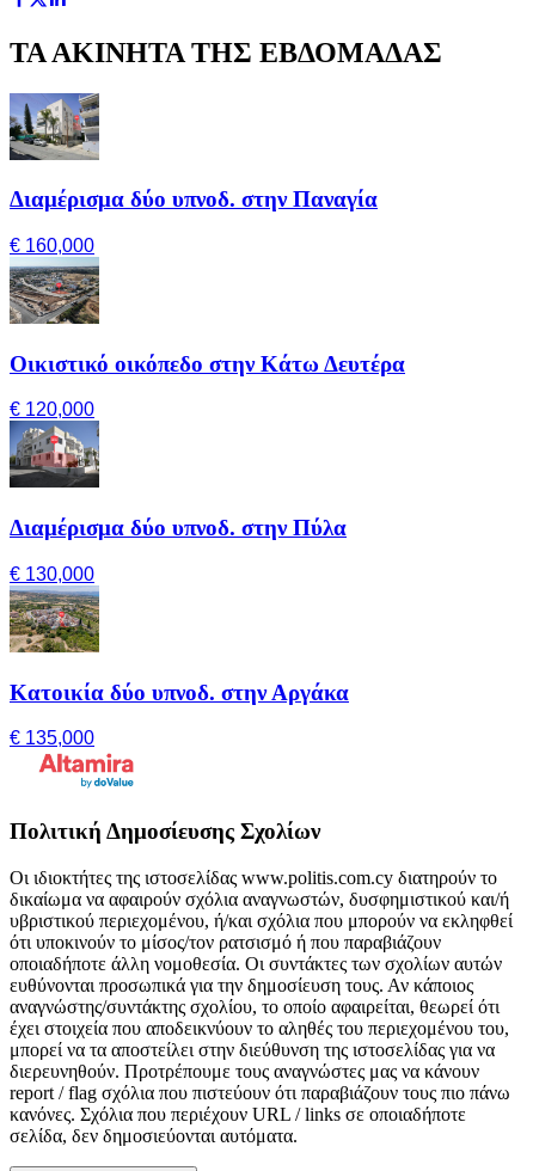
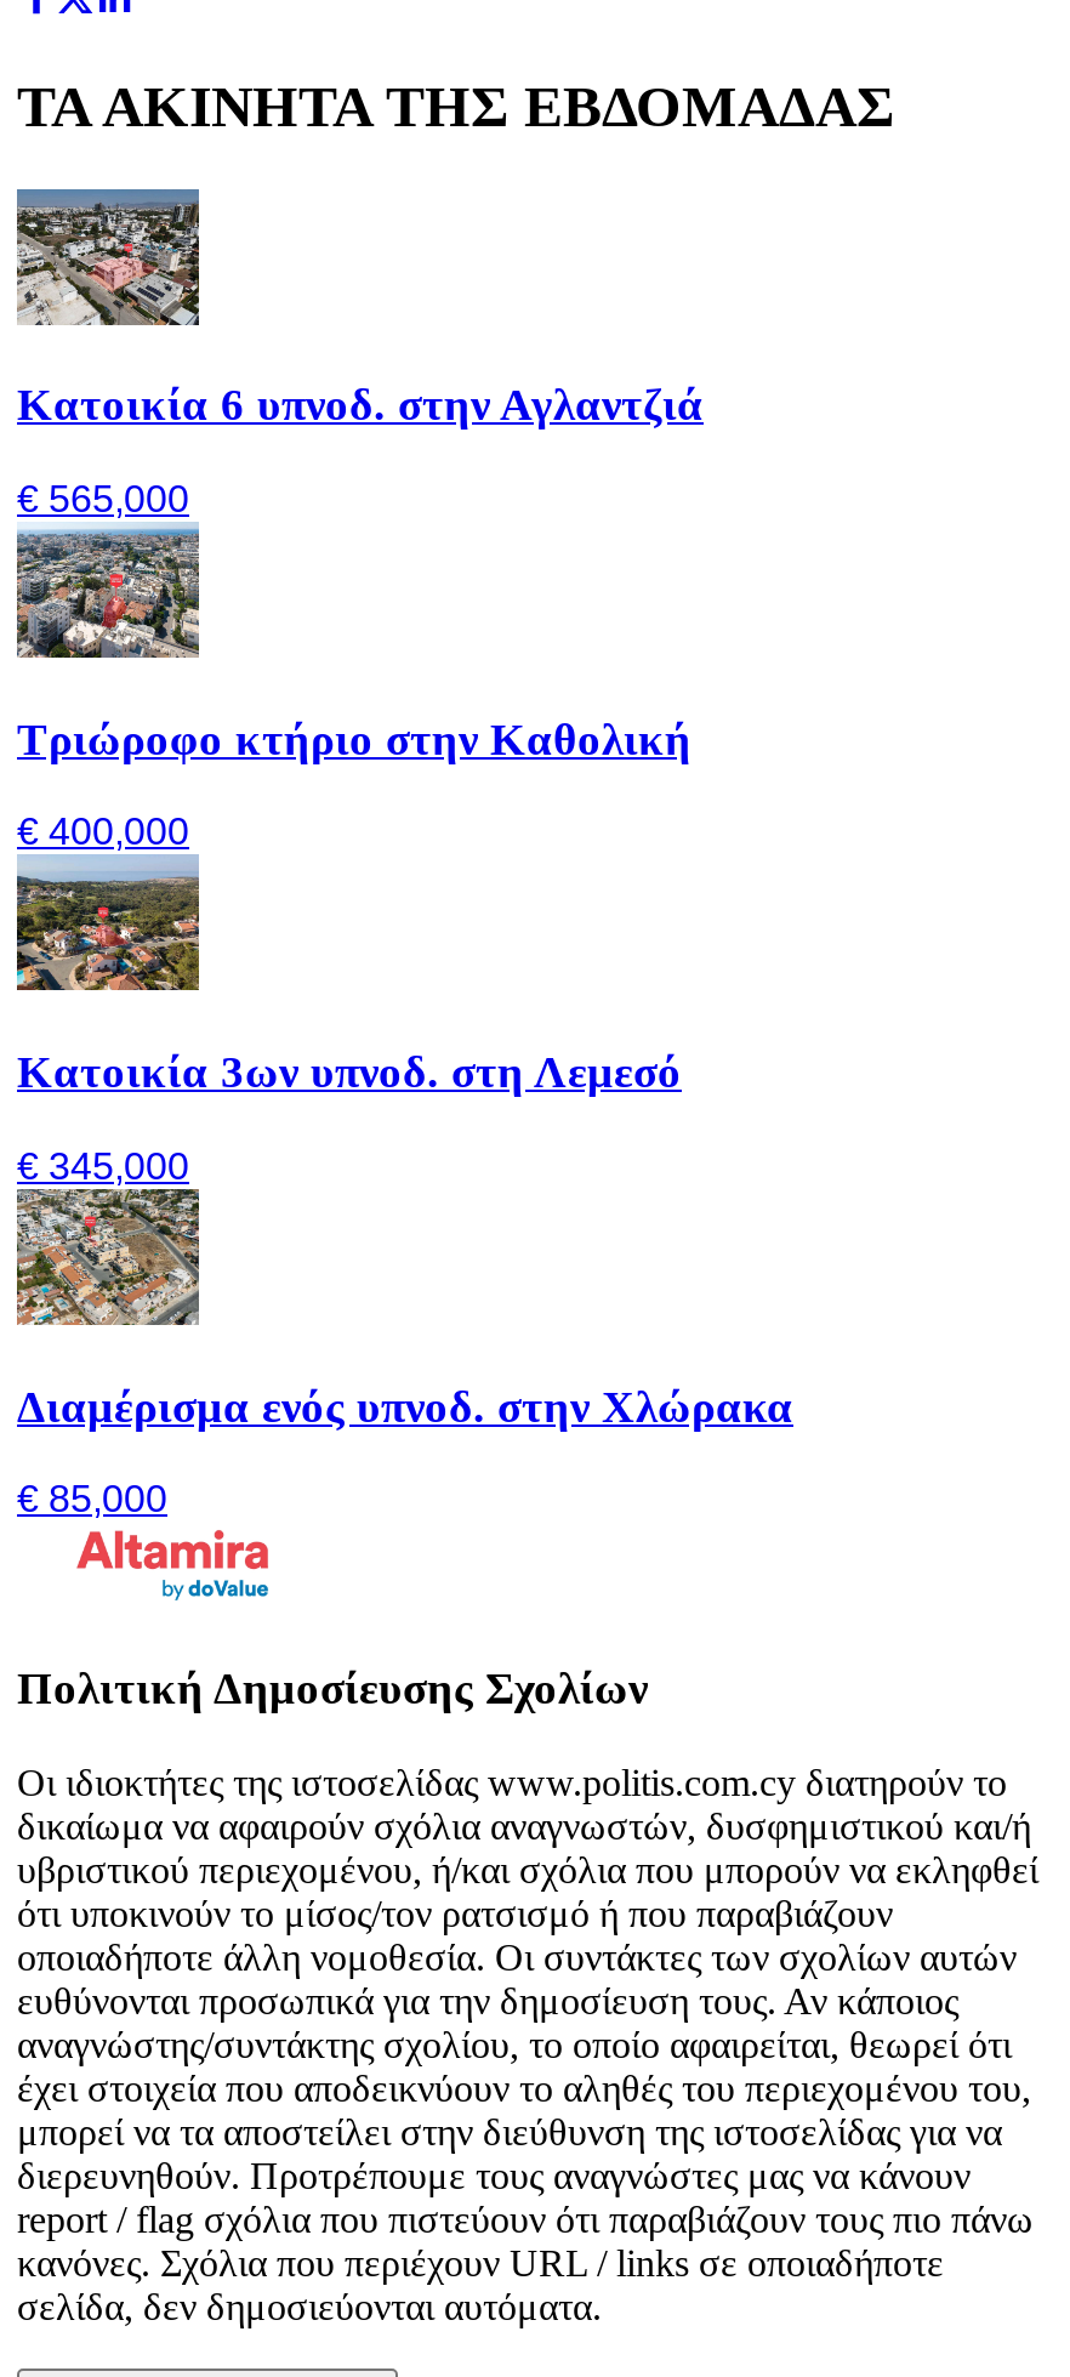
[8,93,378,212] [image] | Διαμέρισμα δύο υπνοδ. στην Παναγία -> [15,189,704,430] [image] | Κατοικία 6 υπνοδ. στην Αγλαντζιά
[10,235,94,256] € 160,000 -> [17,478,189,519] € 565,000
[10,265,405,376] [image] | Οικιστικό οικόπεδο στην Κάτω Δευτέρα -> [15,539,691,764] [image] | Τριώροφο κτήριο στην Καθολική
[10,400,94,420] € 120,000 -> [17,812,189,853] € 400,000
[8,429,347,540] [image] | Διαμέρισμα δύο υπνοδ. στην Πύλα -> [15,871,682,1097] [image] | Κατοικία 3ων υπνοδ. στη Λεμεσό
[10,564,94,584] € 130,000 -> [17,1145,189,1186] € 345,000
[10,593,349,705] [image] | Κατοικία δύο υπνοδ. στην Αργάκα -> [17,1204,793,1431] [image] | Διαμέρισμα ενός υπνοδ. στην Χλώρακα
[10,728,94,748] € 135,000 -> [17,1479,167,1520] € 85,000

